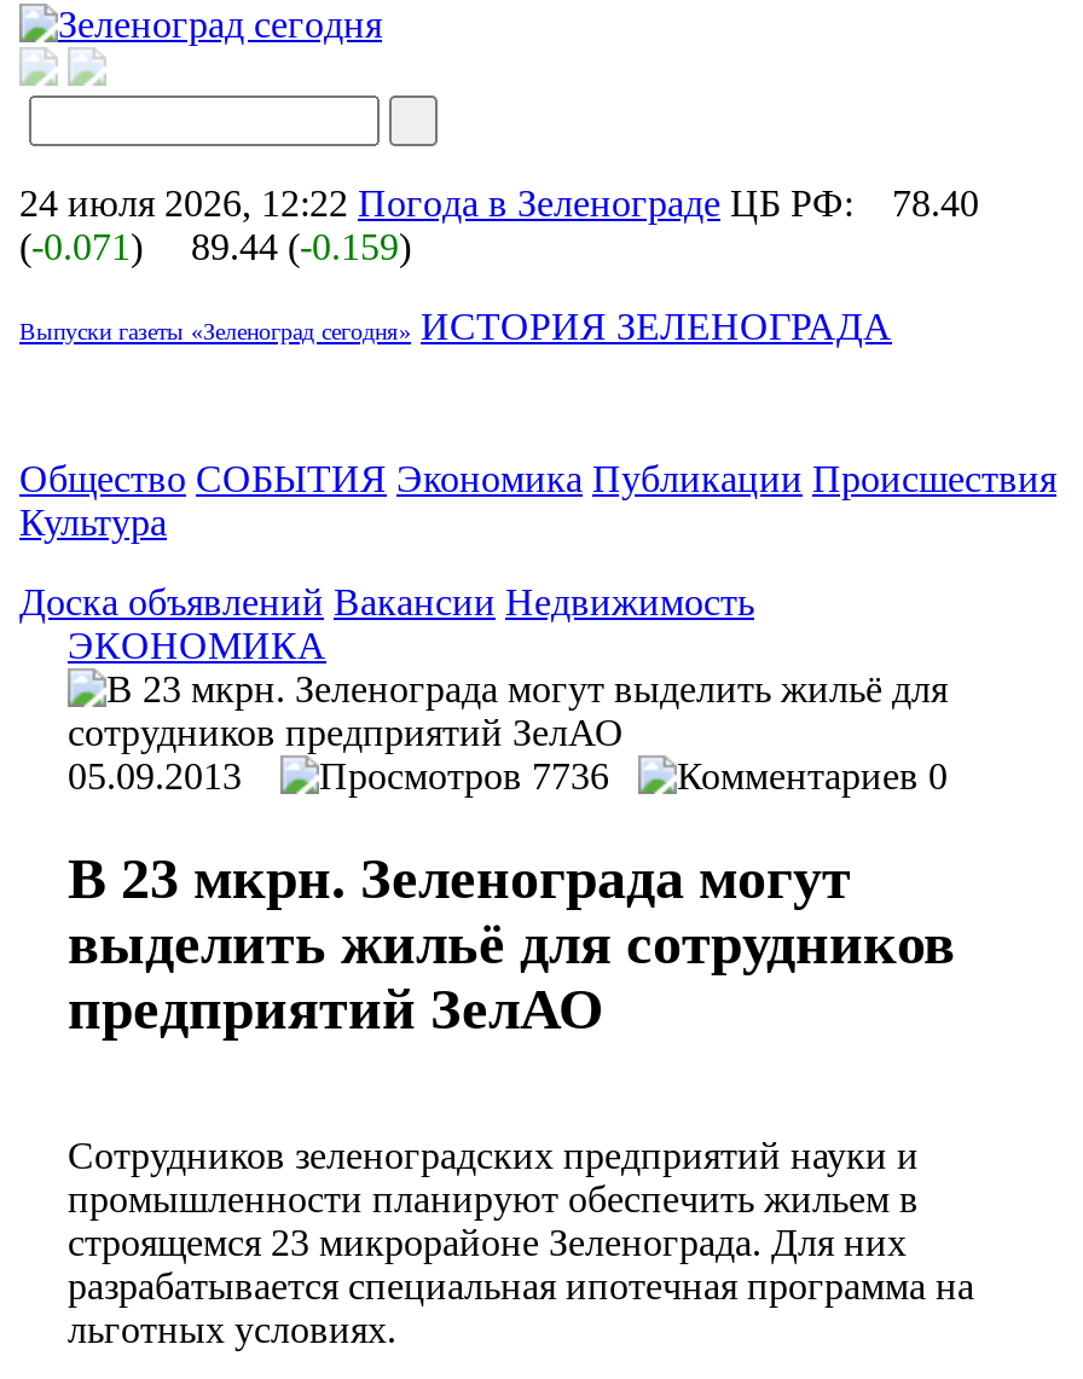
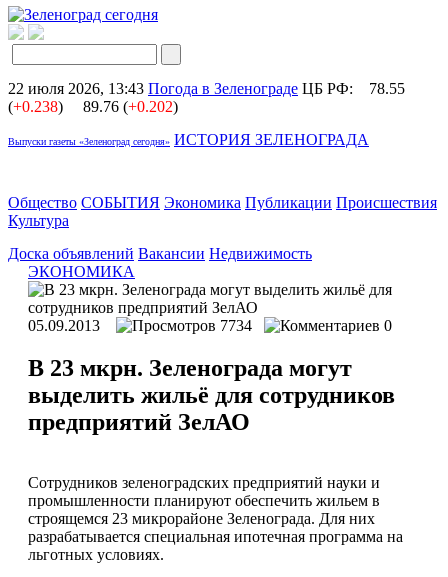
[19,182,979,224] 24 июля 2026, 12:22 Погода в Зеленограде ЦБ РФ: 78.40 -> [8,80,405,97] 22 июля 2026, 13:43 Погода в Зеленограде ЦБ РФ: 78.55
[19,226,143,267] (-0.071) -> [8,98,63,115] (+0.238)
[181,226,411,267] 89.44 (-0.159) -> [79,98,178,115] 89.76 (+0.202)
[522,755,638,796] 7736 -> [216,317,264,334] 7734

